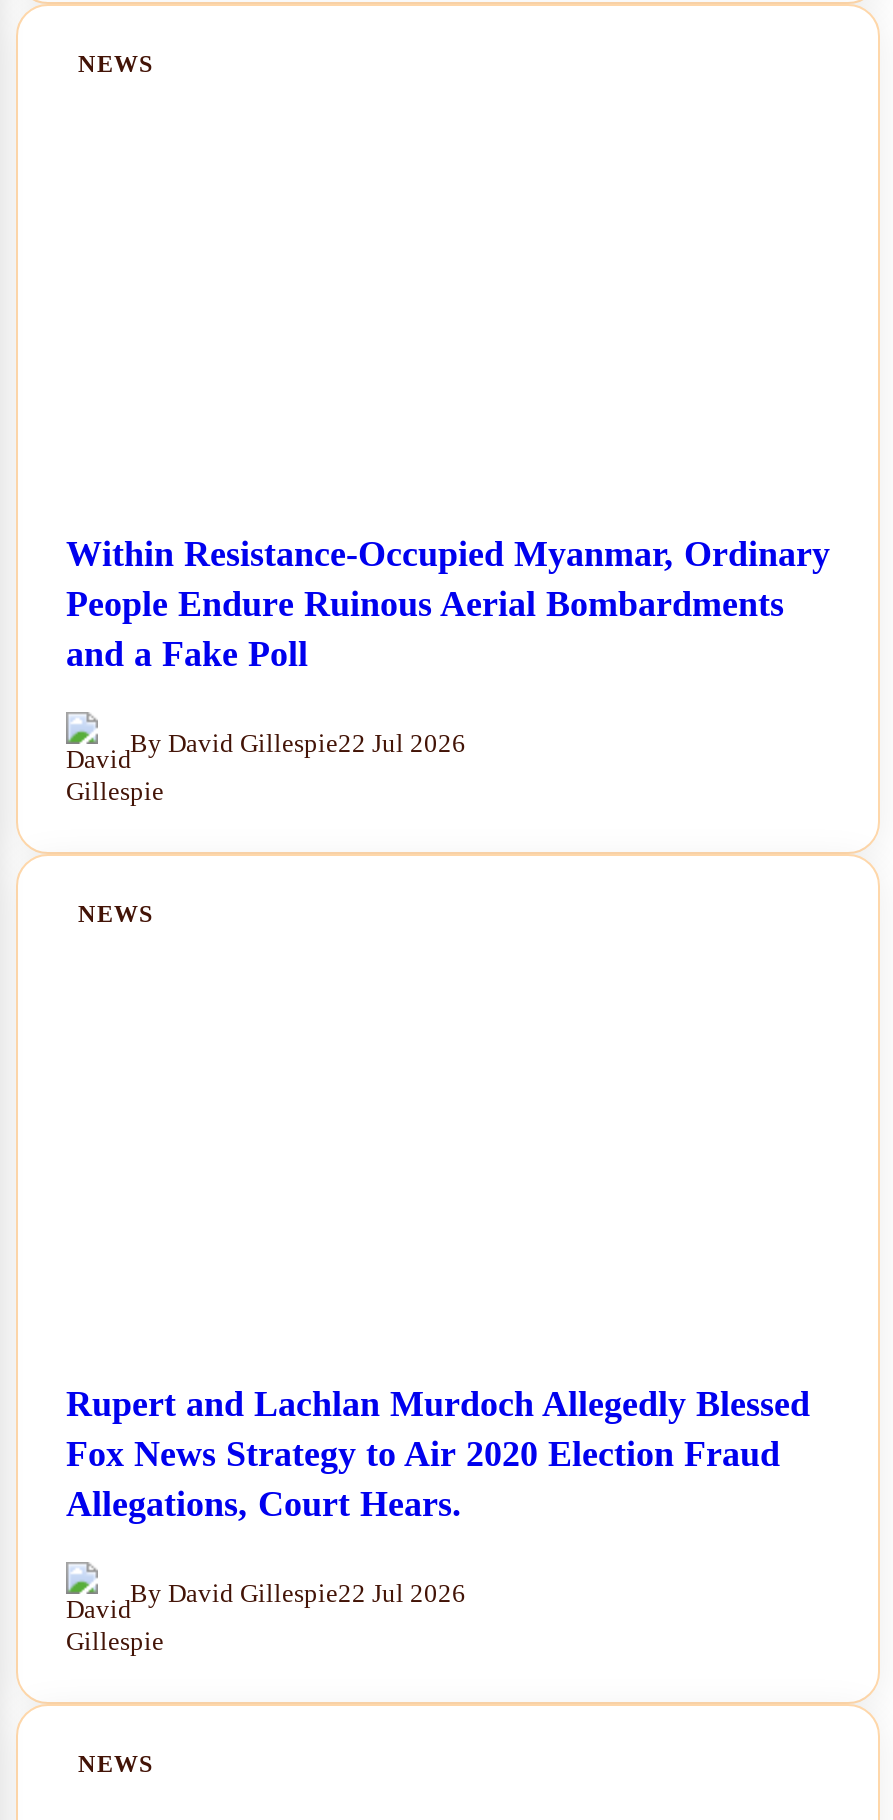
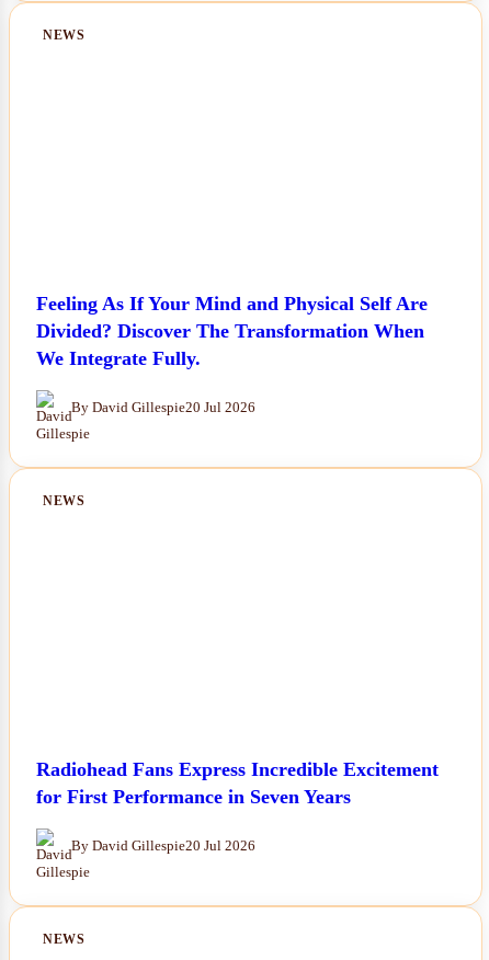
[66,533,830,673] Within Resistance-Occupied Myanmar, Ordinary | People Endure Ruinous Aerial Bombardments | and a Fake Poll -> [36,292,428,369] Feeling As If Your Mind and Physical Self Are | Divided? Discover The Transformation When | We Integrate Fully.
[130,727,466,757] By David Gillespie22 Jul 2026 -> [71,398,255,415] By David Gillespie20 Jul 2026
[66,1383,810,1523] Rupert and Lachlan Murdoch Allegedly Blessed | Fox News Strategy to Air 2020 Election Fraud | Allegations, Court Hears. -> [36,758,439,807] Radiohead Fans Express Incredible Excitement | for First Performance in Seven Years
[130,1577,466,1607] By David Gillespie22 Jul 2026 -> [71,837,255,853] By David Gillespie20 Jul 2026

